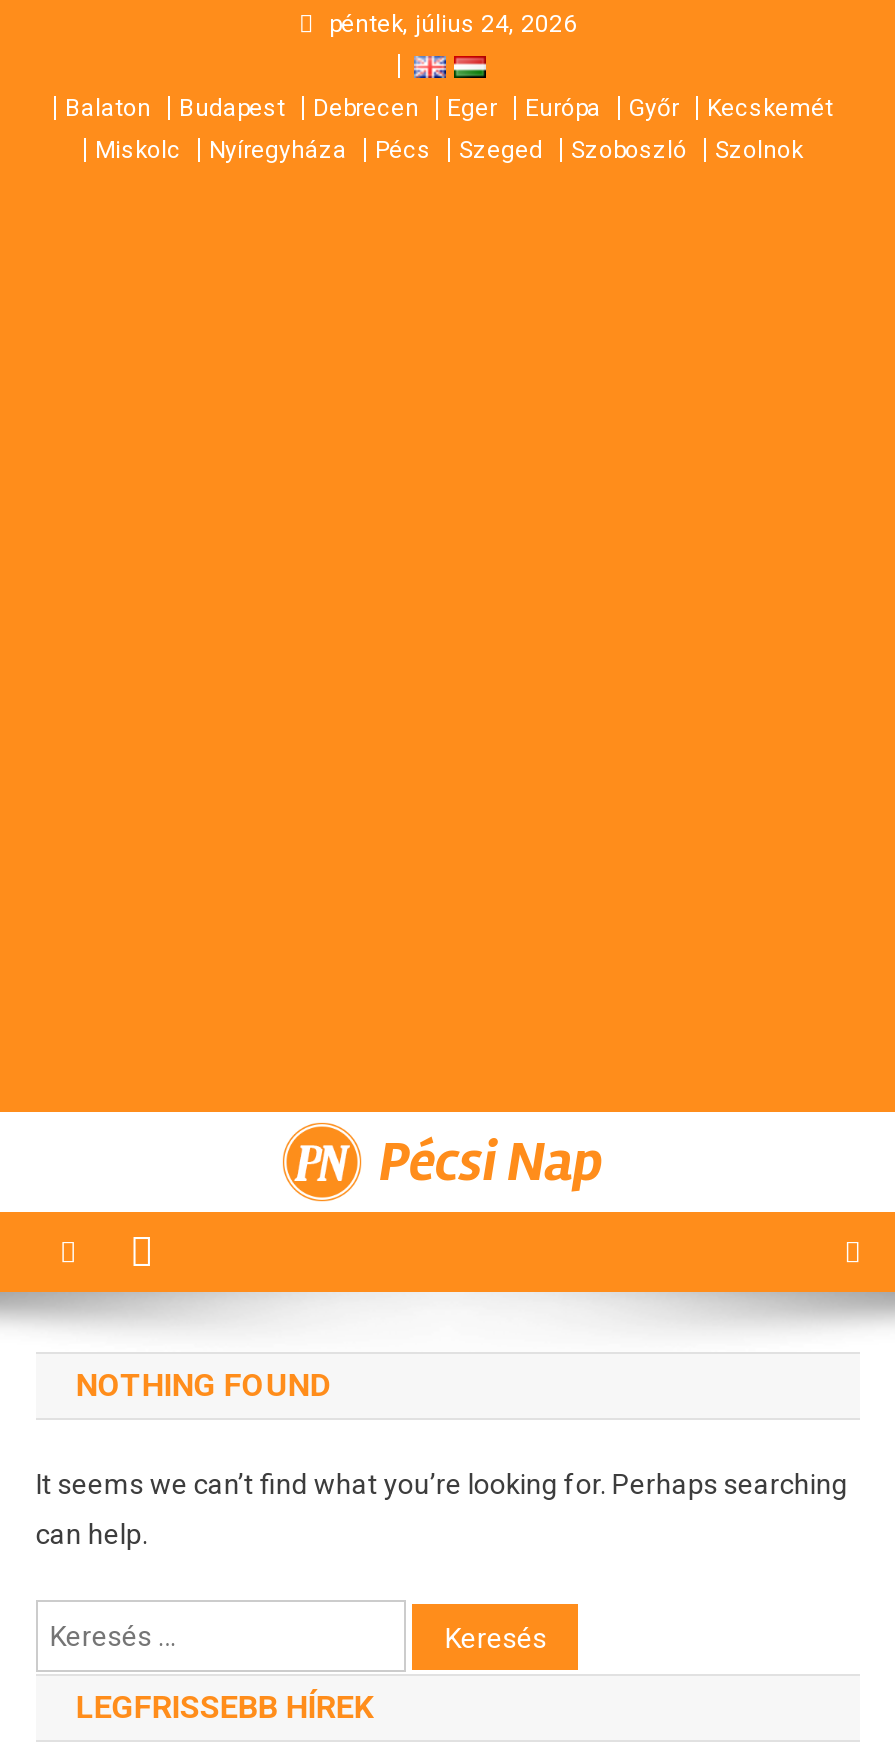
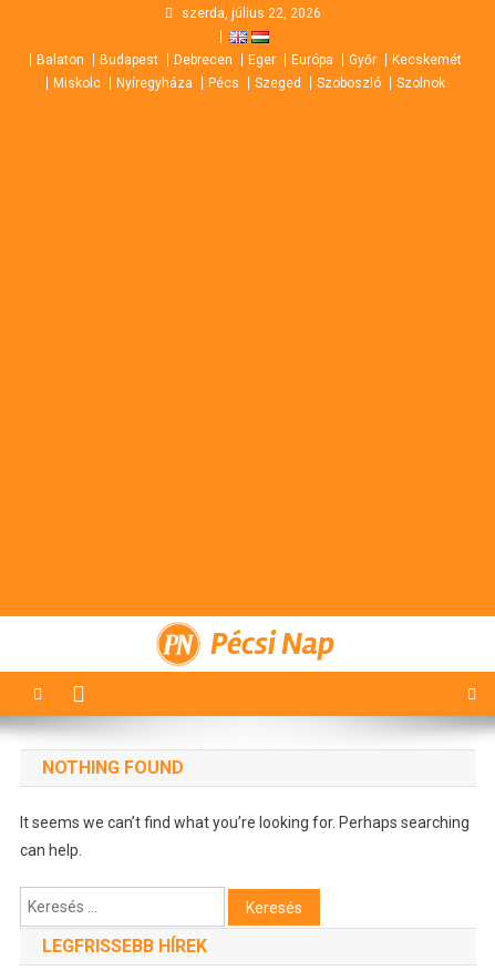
[329,10,577,38] péntek, július 24, 2026 -> [181,6,321,21] szerda, július 22, 2026

